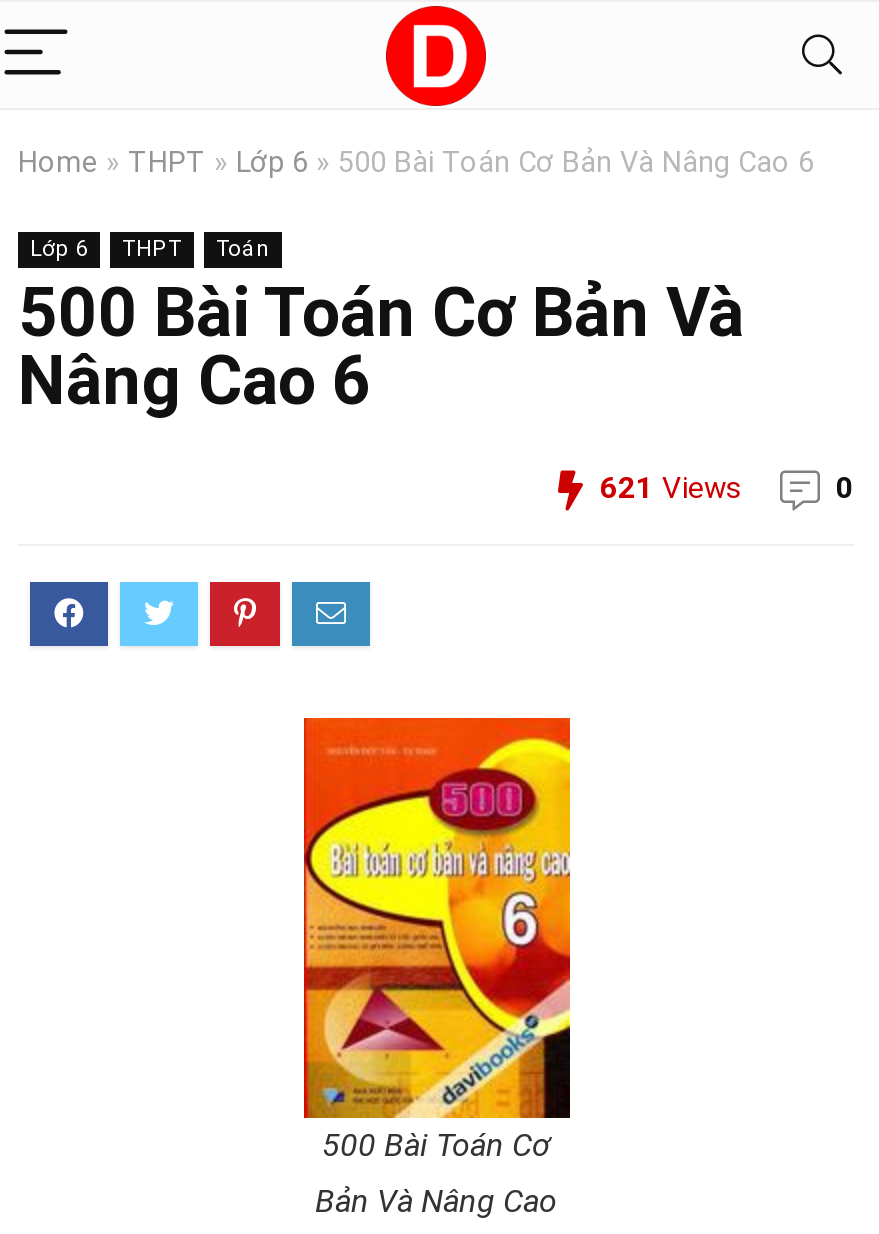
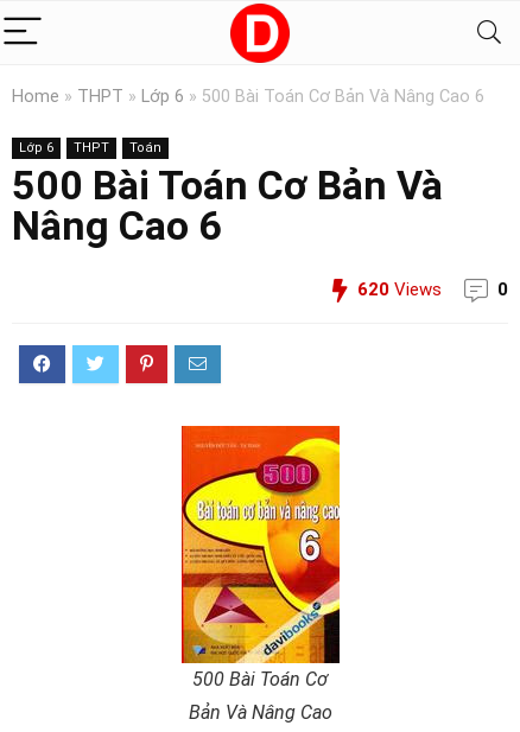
[600,470,742,506] 621 Views -> [357,279,442,300] 620 Views

